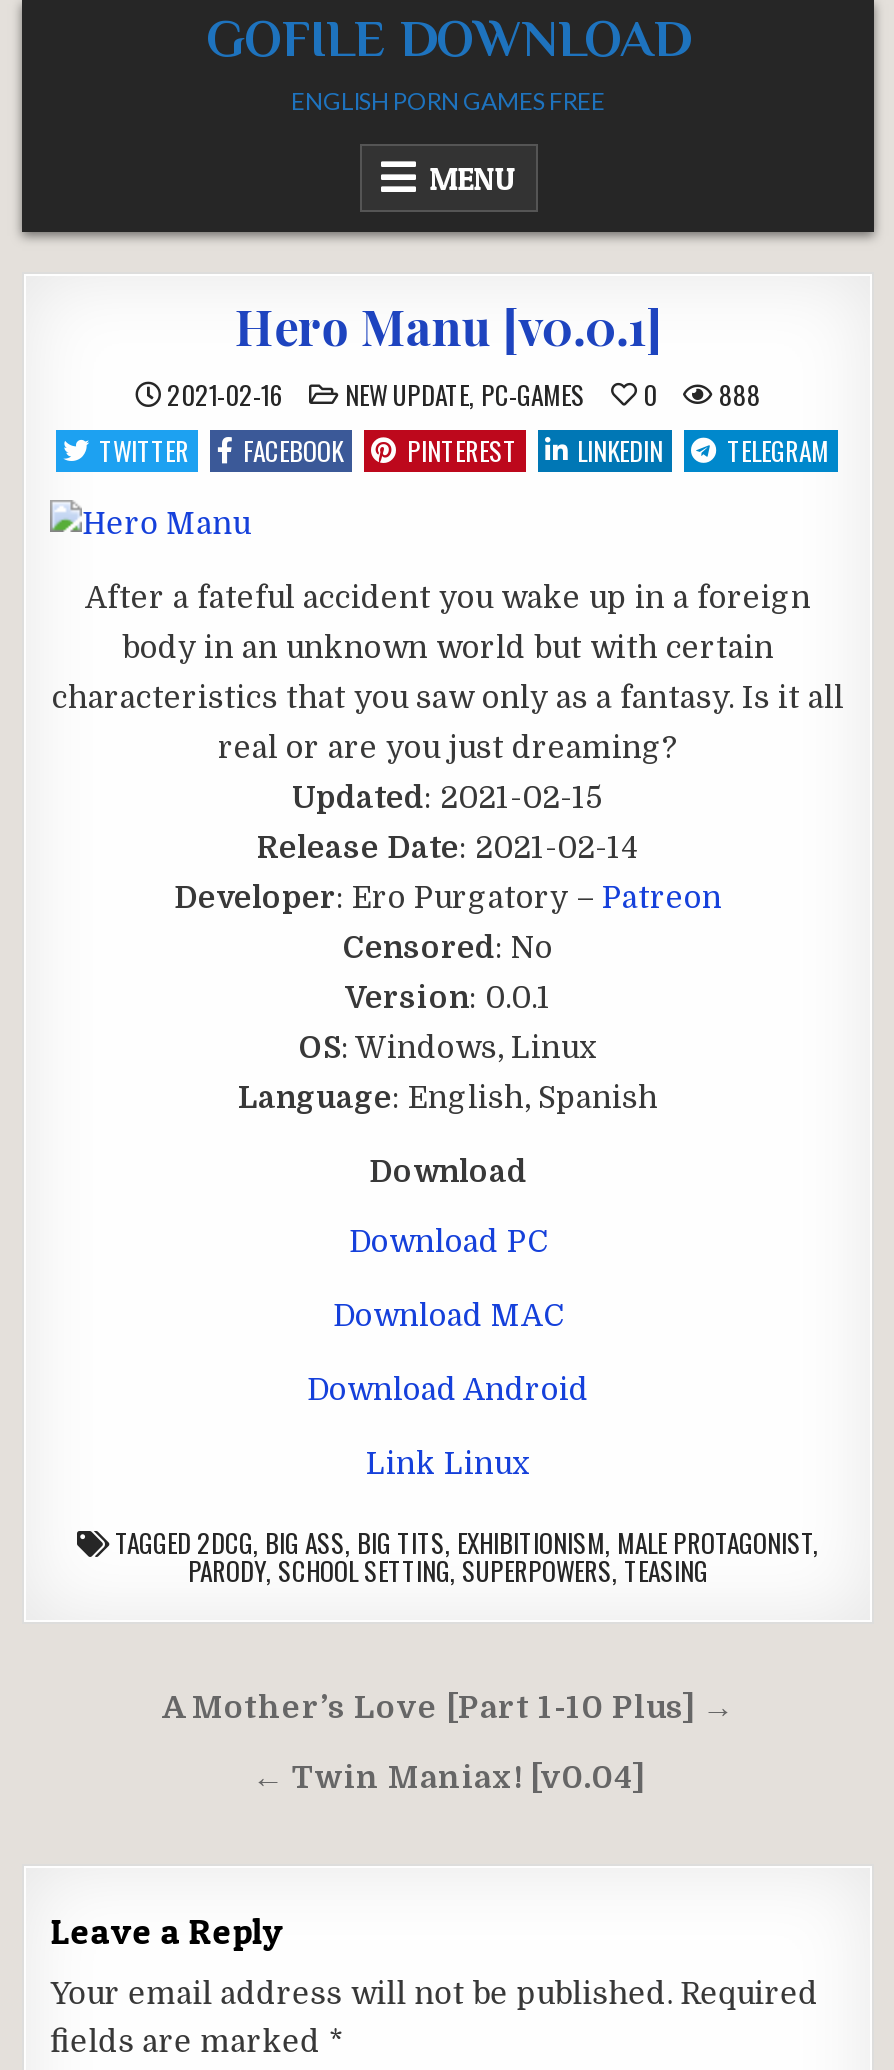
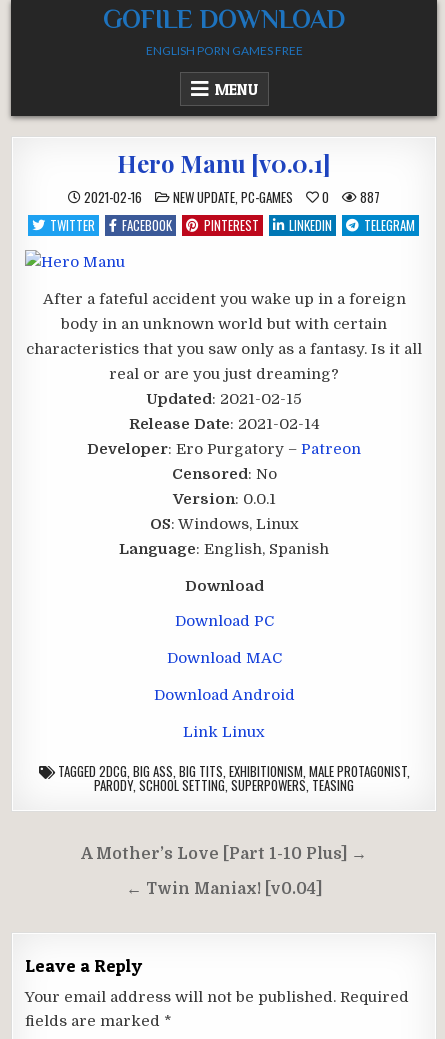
[719,374,761,414] 888 -> [360,187,380,207] 887

